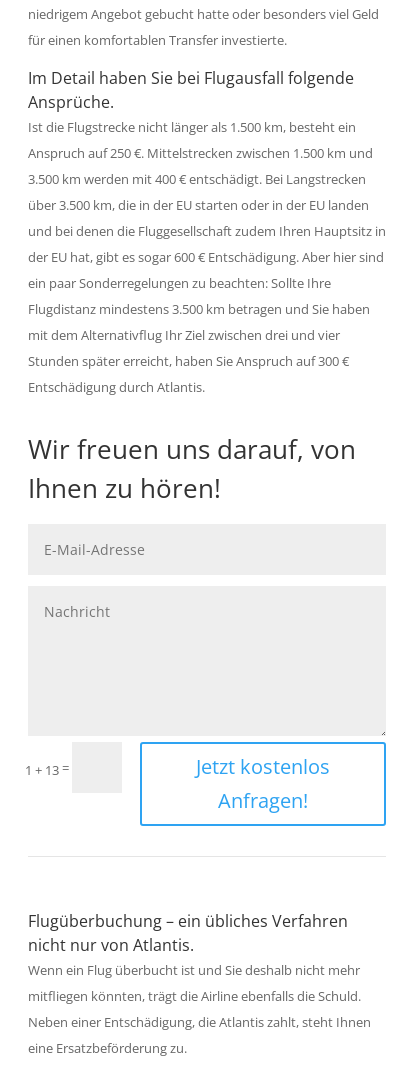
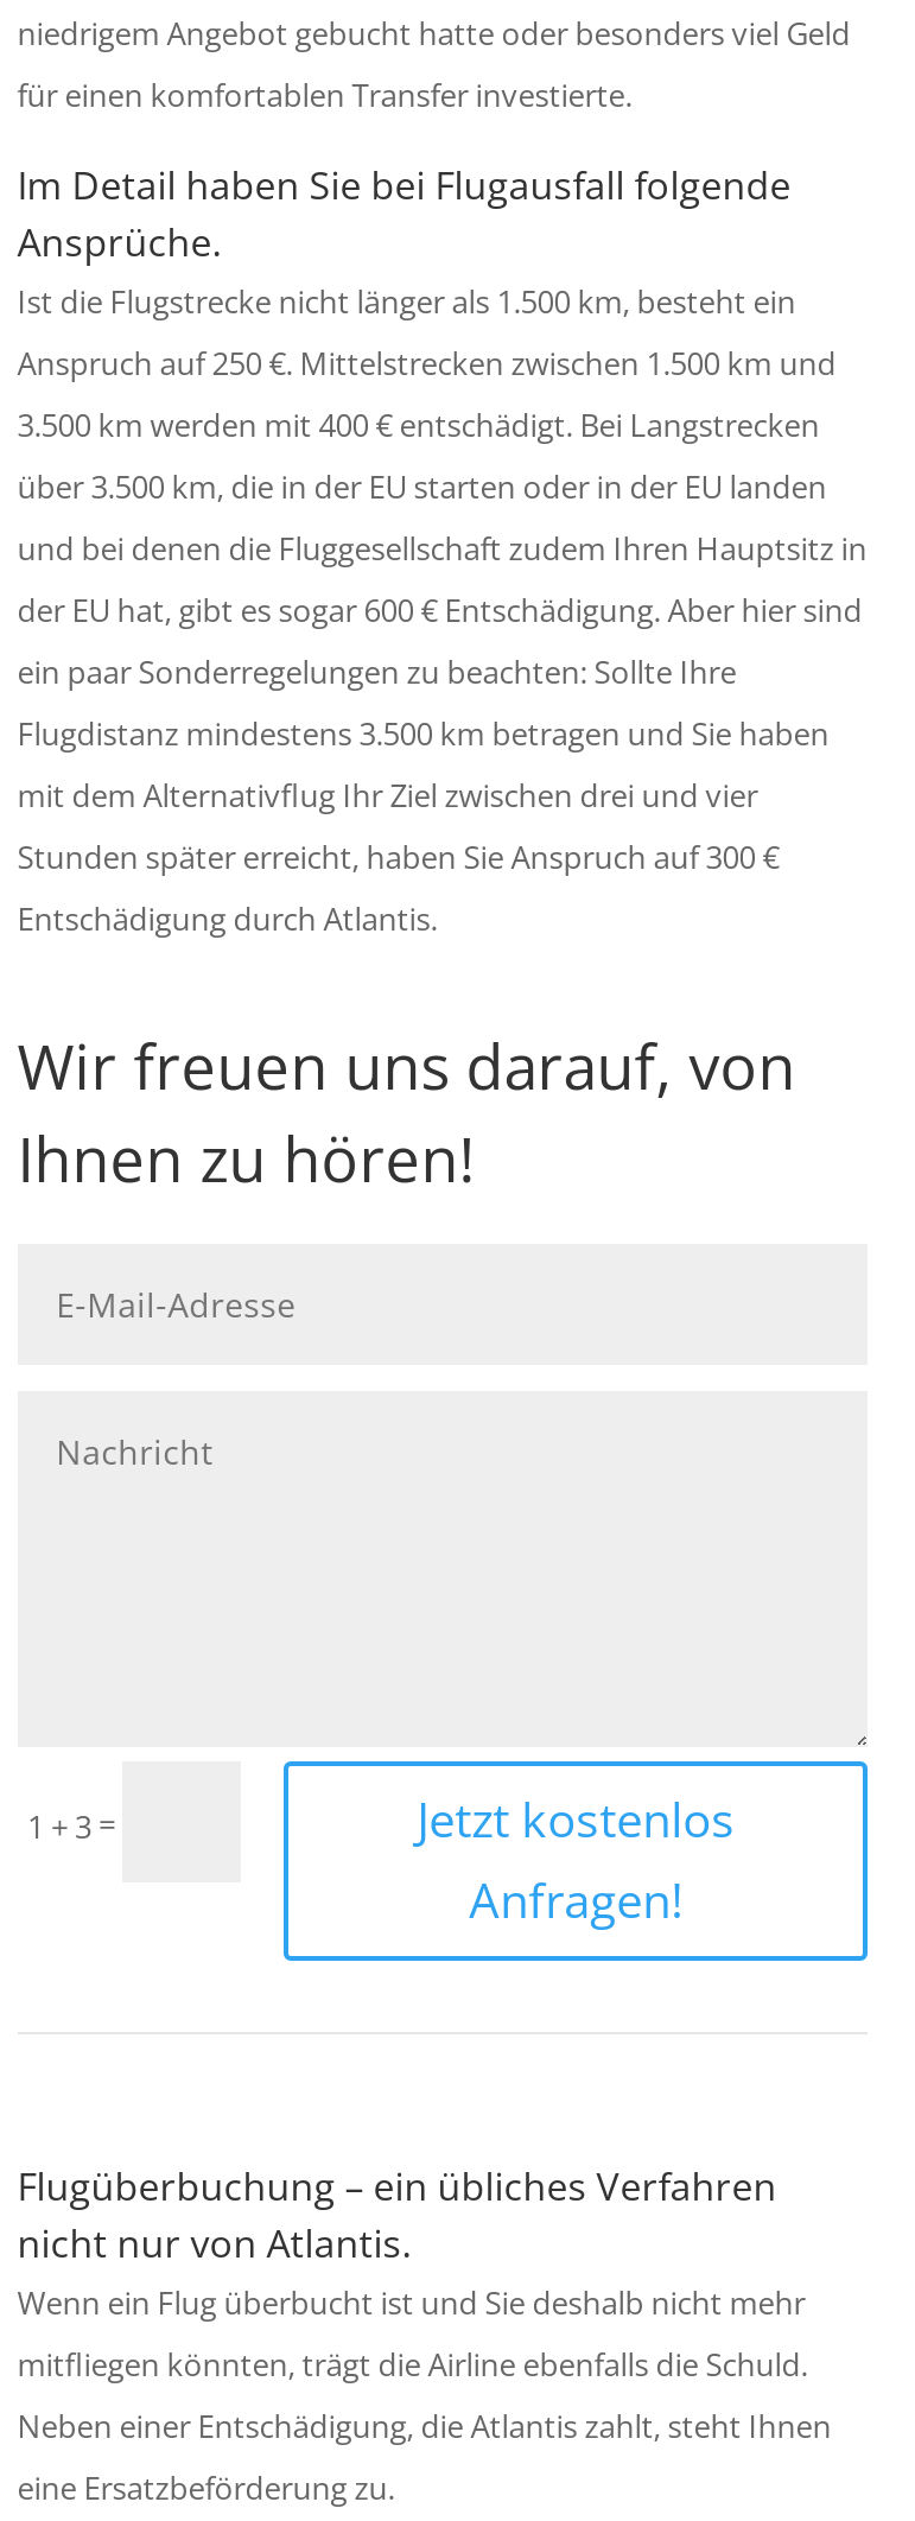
[25,759,72,778] 1 + 13 = -> [27,1801,122,1847] 1 + 3 =

